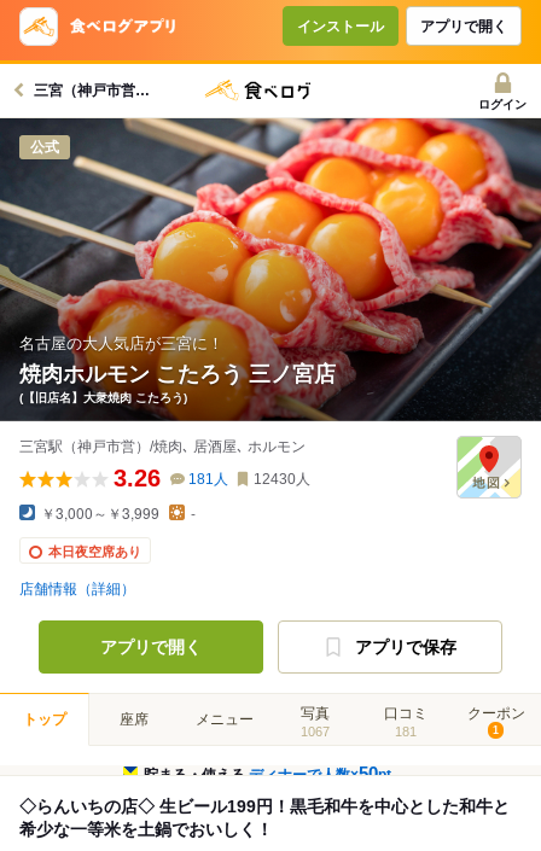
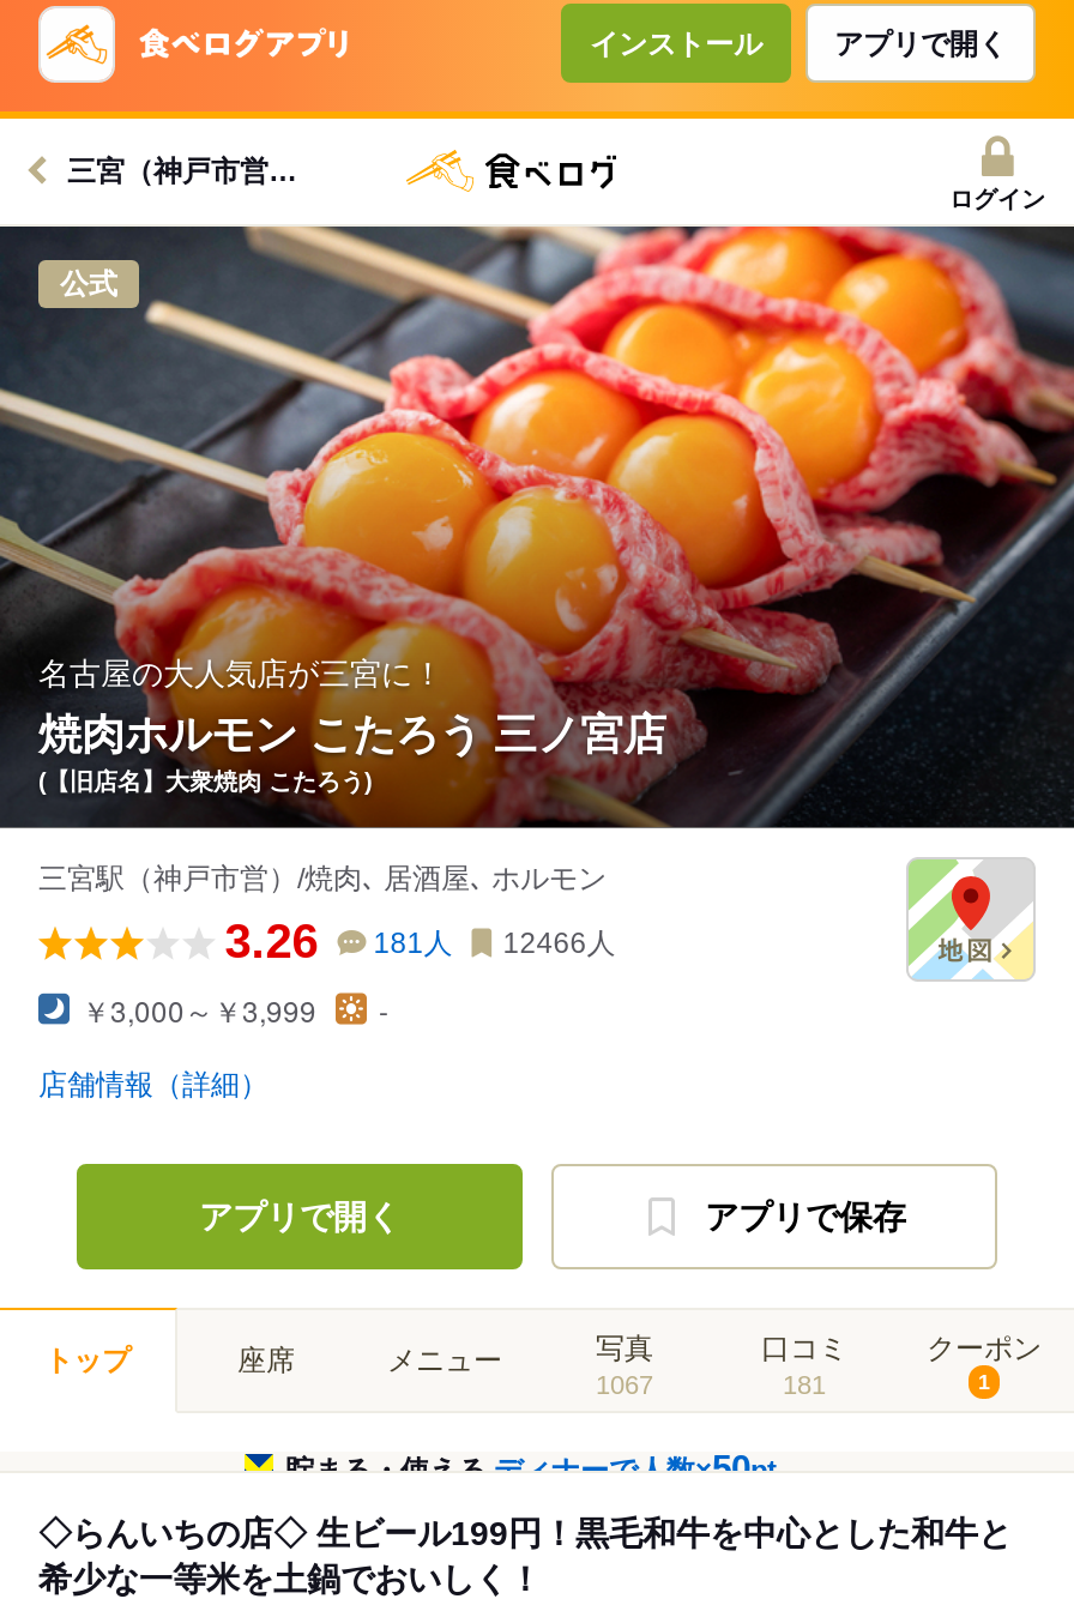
[113,465,310,491] 3.26 181人 12430人 -> [225,914,616,967] 3.26 181人 12466人
[48,544,141,559] 本日夜空席あり -> none

